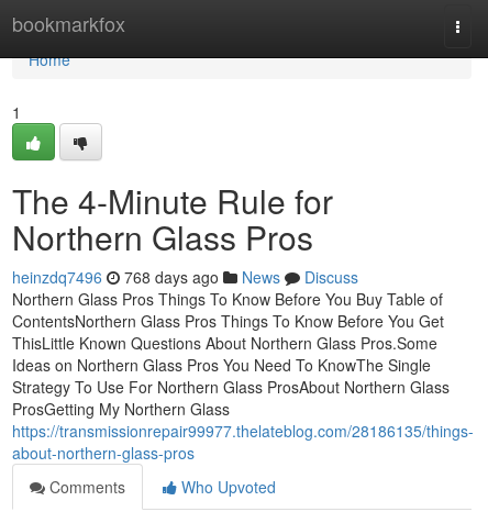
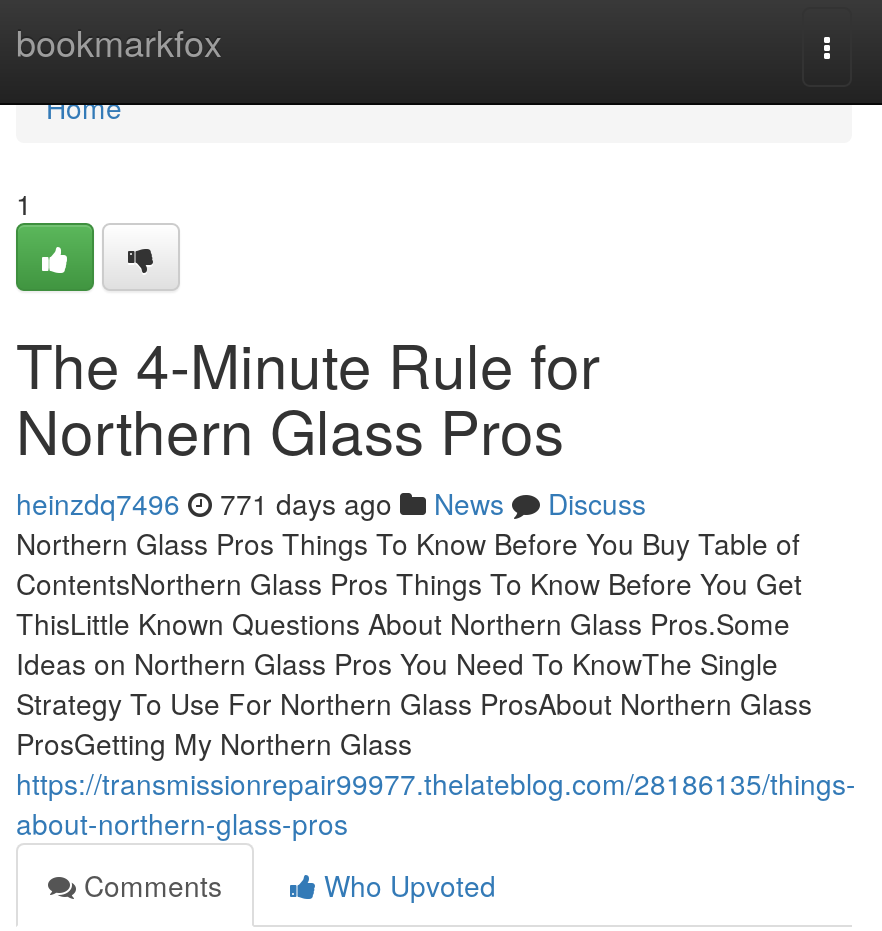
[12,266,358,288] heinzdq7496 768 days ago News Discuss -> [16,483,646,523] heinzdq7496 771 days ago News Discuss

